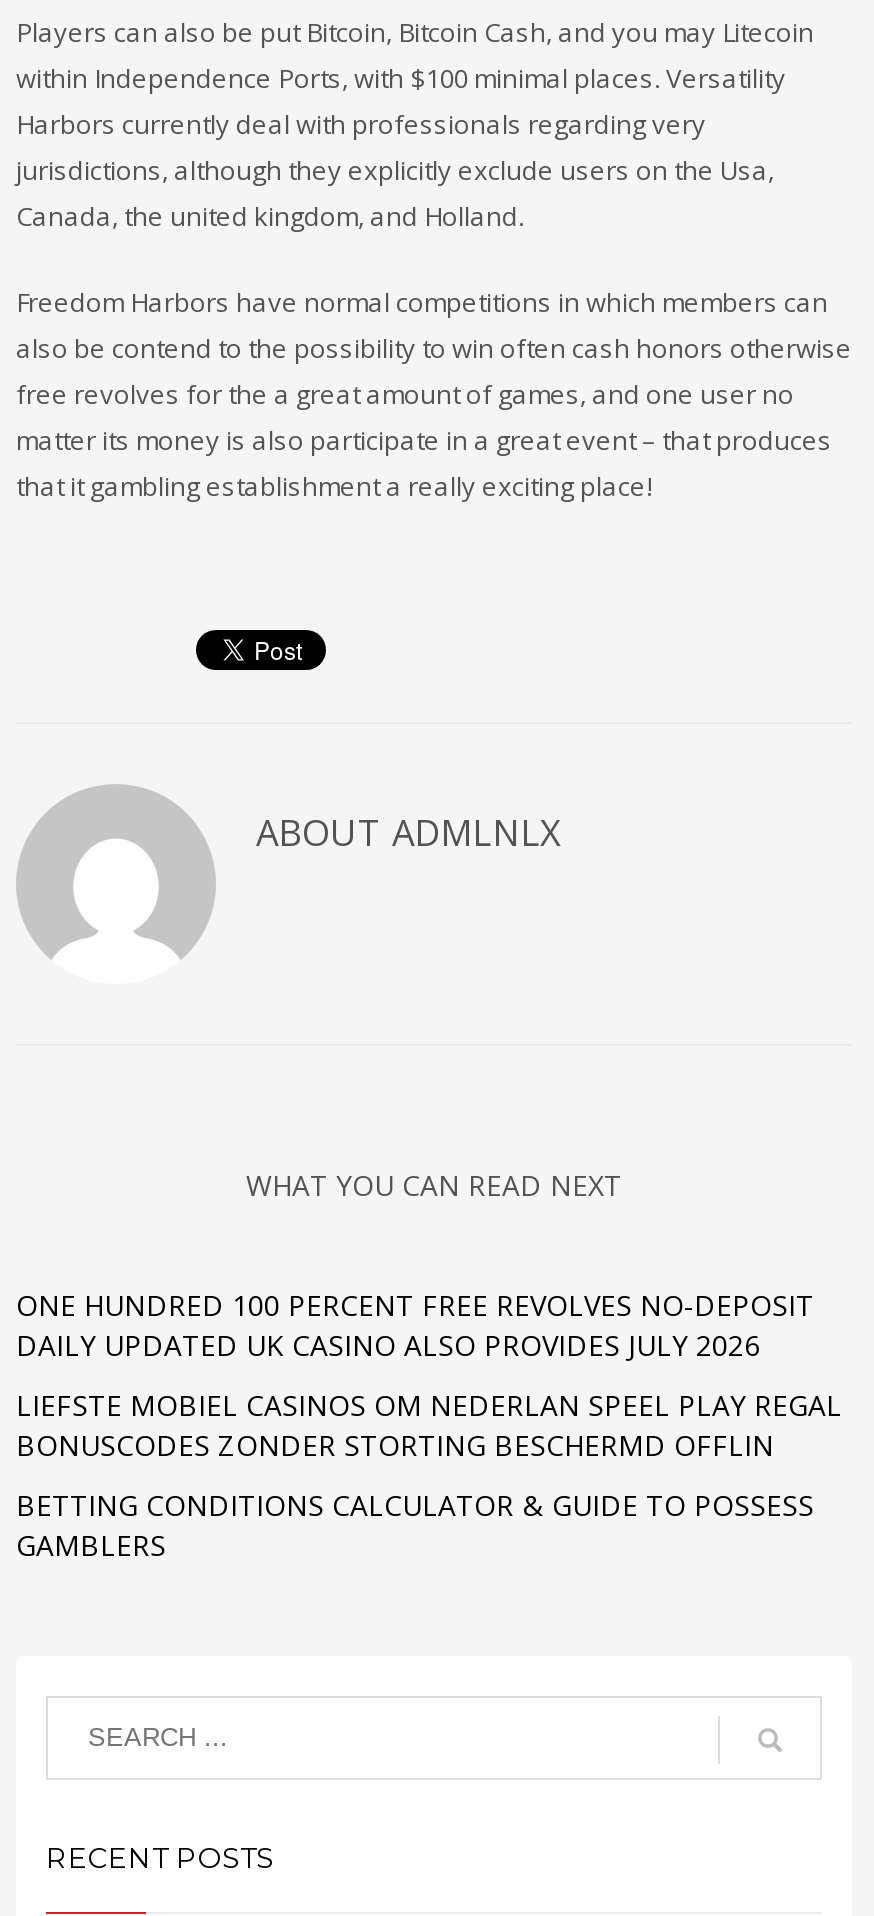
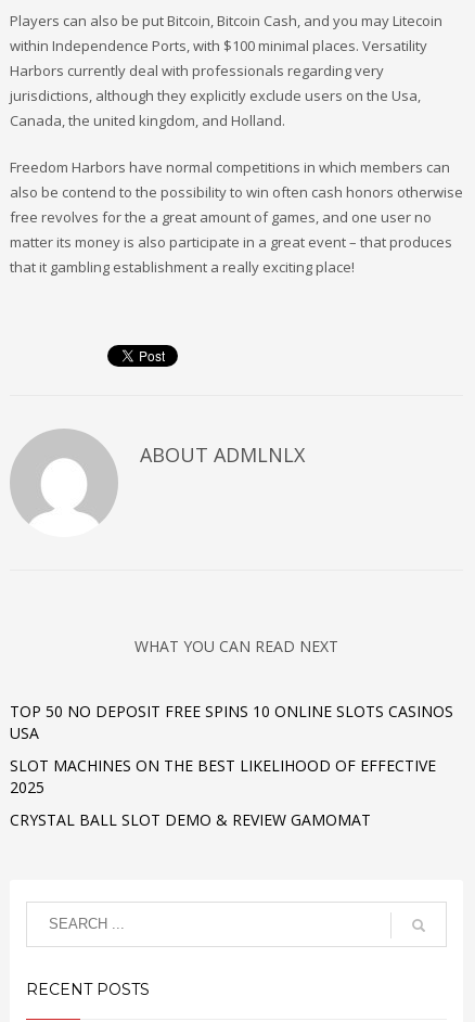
[16,1285,814,1363] ONE HUNDRED 100 PERCENT FREE REVOLVES NO-DEPOSIT | DAILY UPDATED UK CASINO ALSO PROVIDES JULY 2026 -> [10,700,453,743] TOP 50 NO DEPOSIT FREE SPINS 10 ONLINE SLOTS CASINOS | USA
[16,1385,842,1463] LIEFSTE MOBIEL CASINOS OM NEDERLAN SPEEL PLAY REGAL | BONUSCODES ZONDER STORTING BESCHERMD OFFLIN -> [10,755,436,797] SLOT MACHINES ON THE BEST LIKELIHOOD OF EFFECTIVE | 2025
[16,1485,814,1563] BETTING CONDITIONS CALCULATOR & GUIDE TO POSSESS | GAMBLERS -> [10,809,371,829] CRYSTAL BALL SLOT DEMO & REVIEW GAMOMAT

